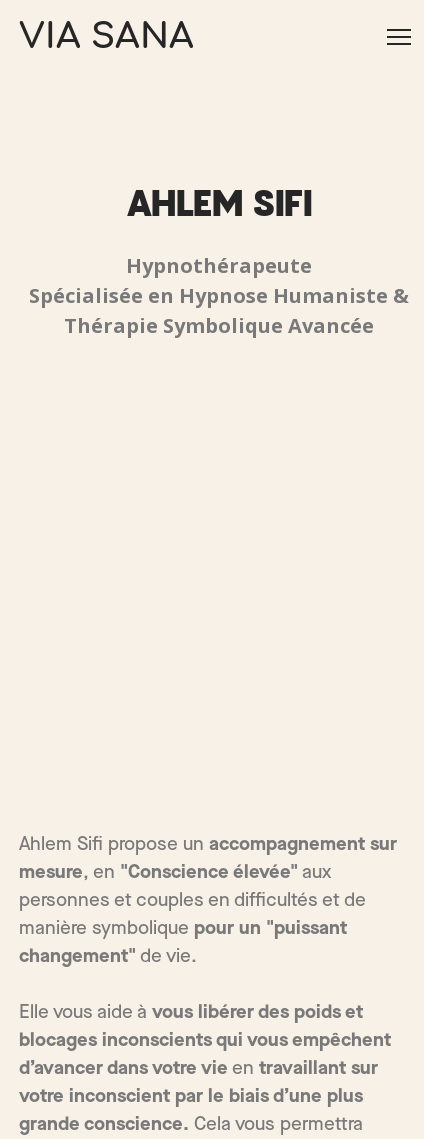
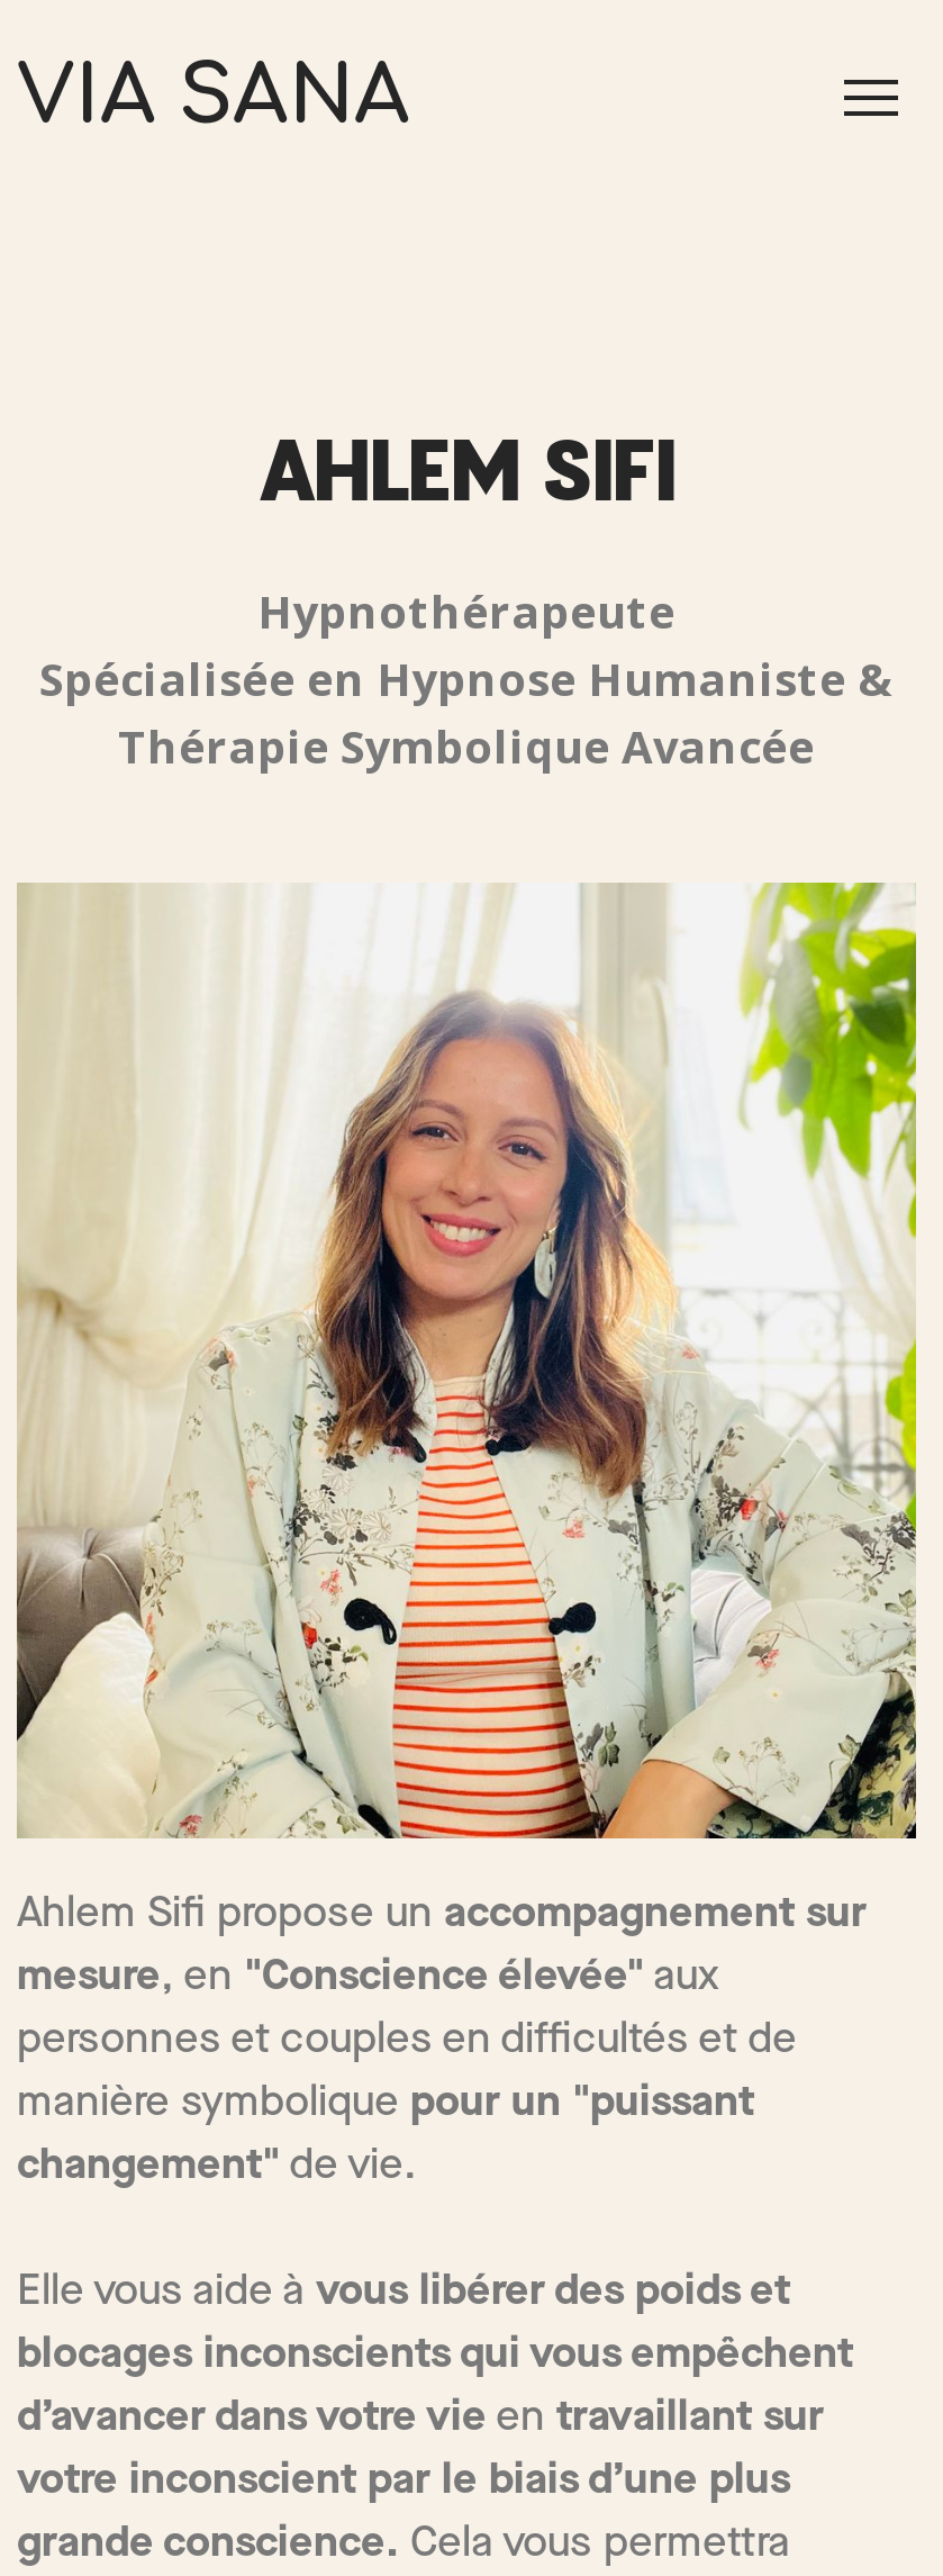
none -> [15,880,918,1841] [image]

